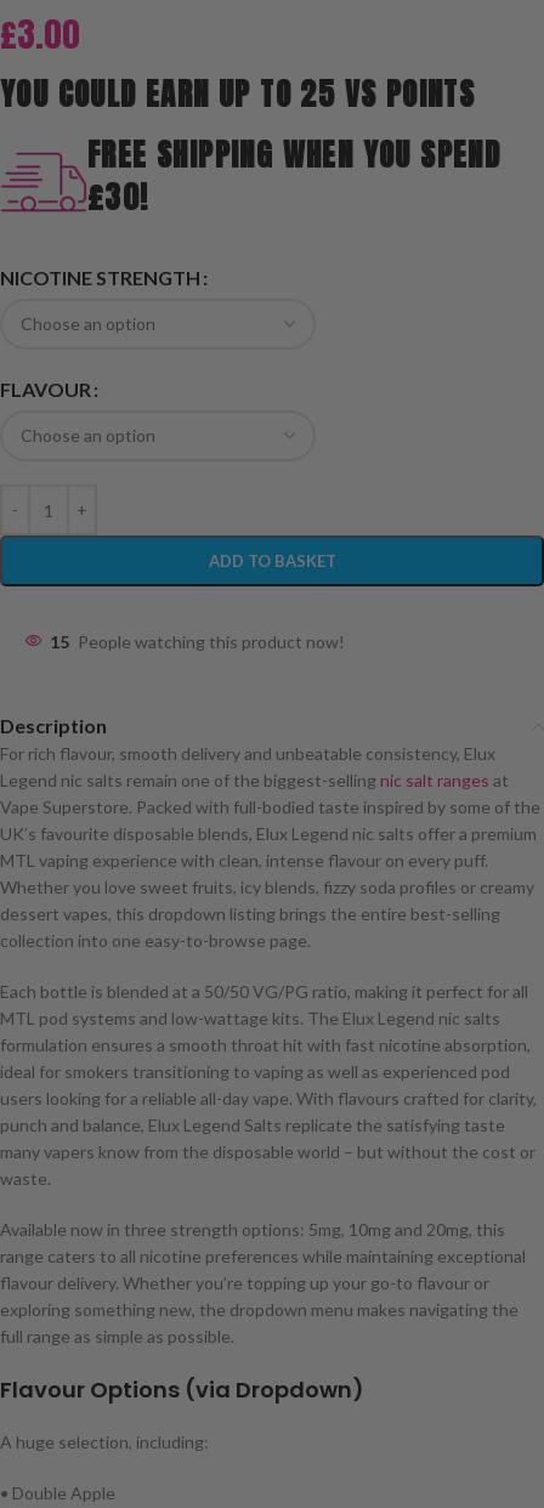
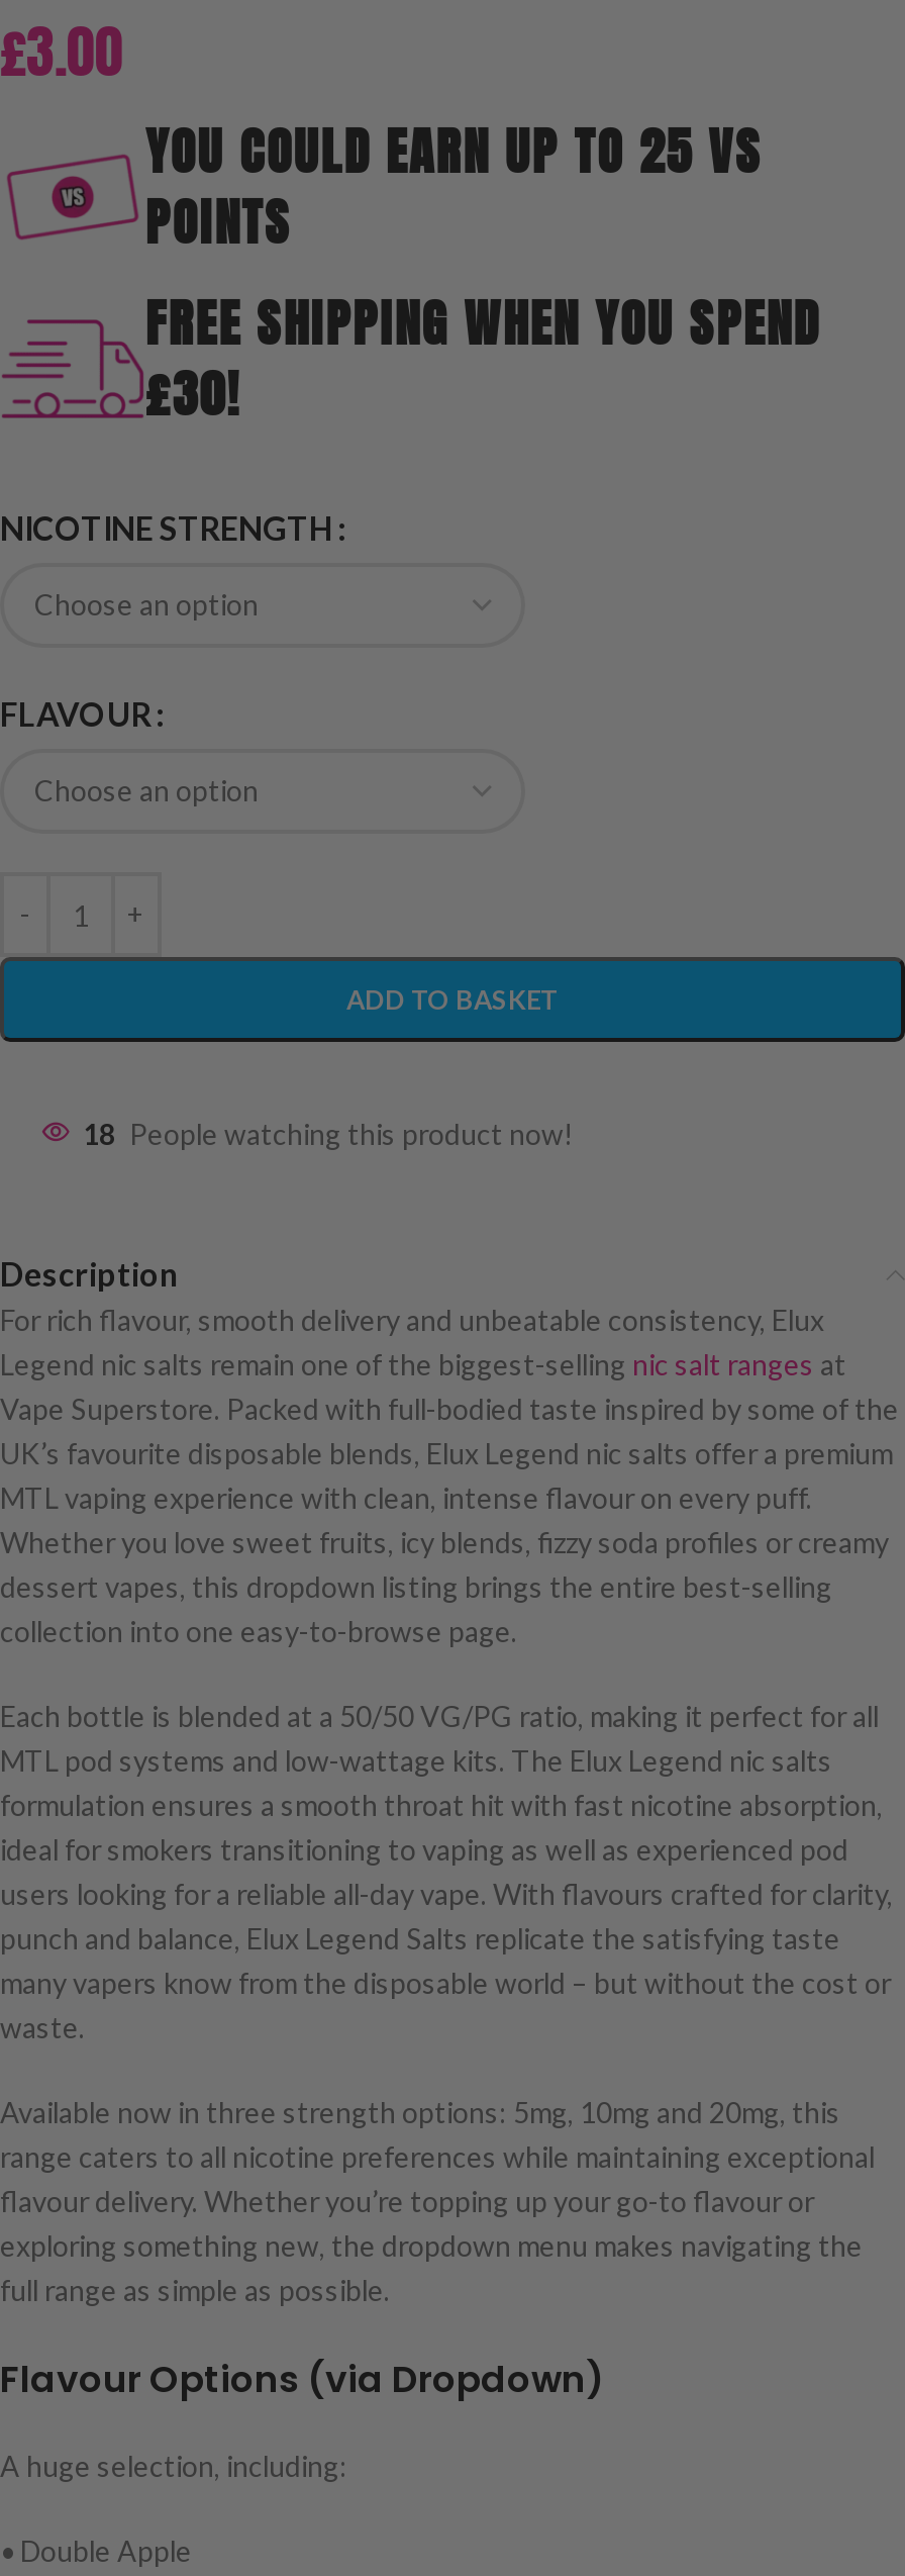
[50,632,345,652] 15 People watching this product now! -> [83,1117,574,1152] 18 People watching this product now!

